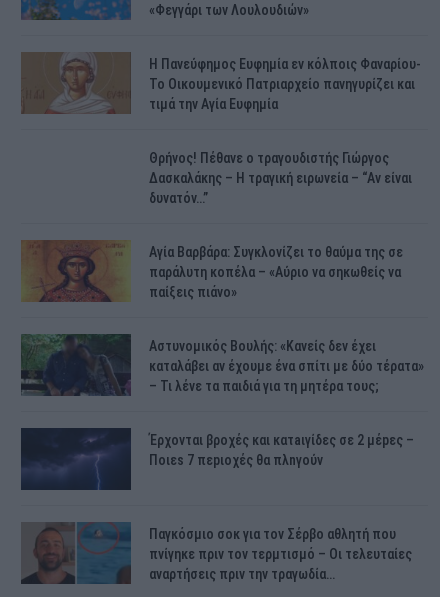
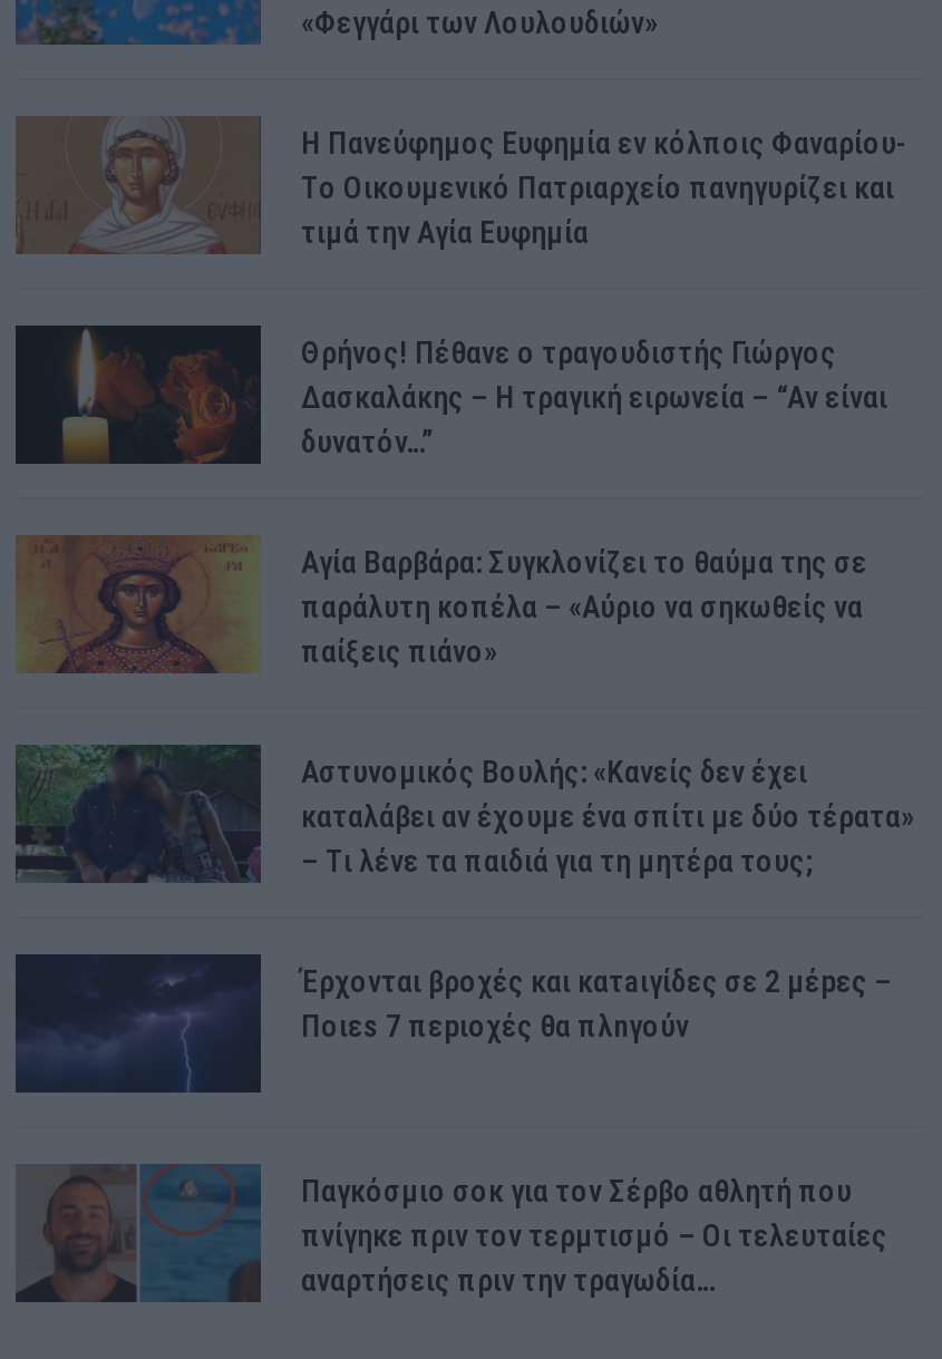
none -> [13,323,263,466] [image]

